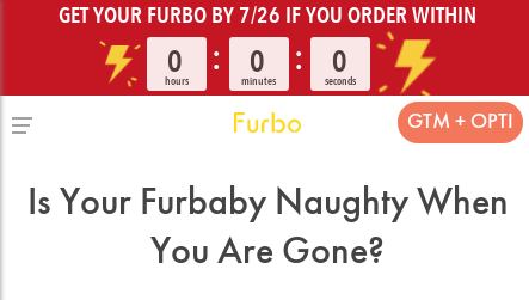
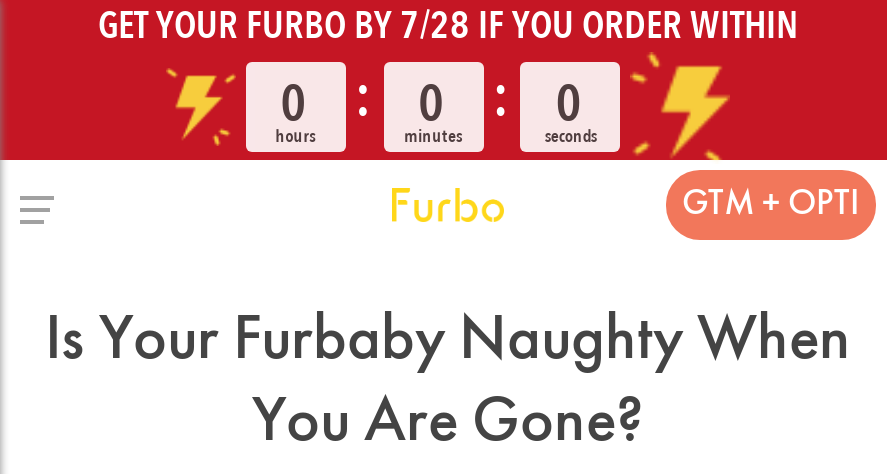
[59,0,476,31] GET YOUR FURBO BY 7/26 IF YOU ORDER WITHIN -> [98,0,798,52] GET YOUR FURBO BY 7/28 IF YOU ORDER WITHIN

